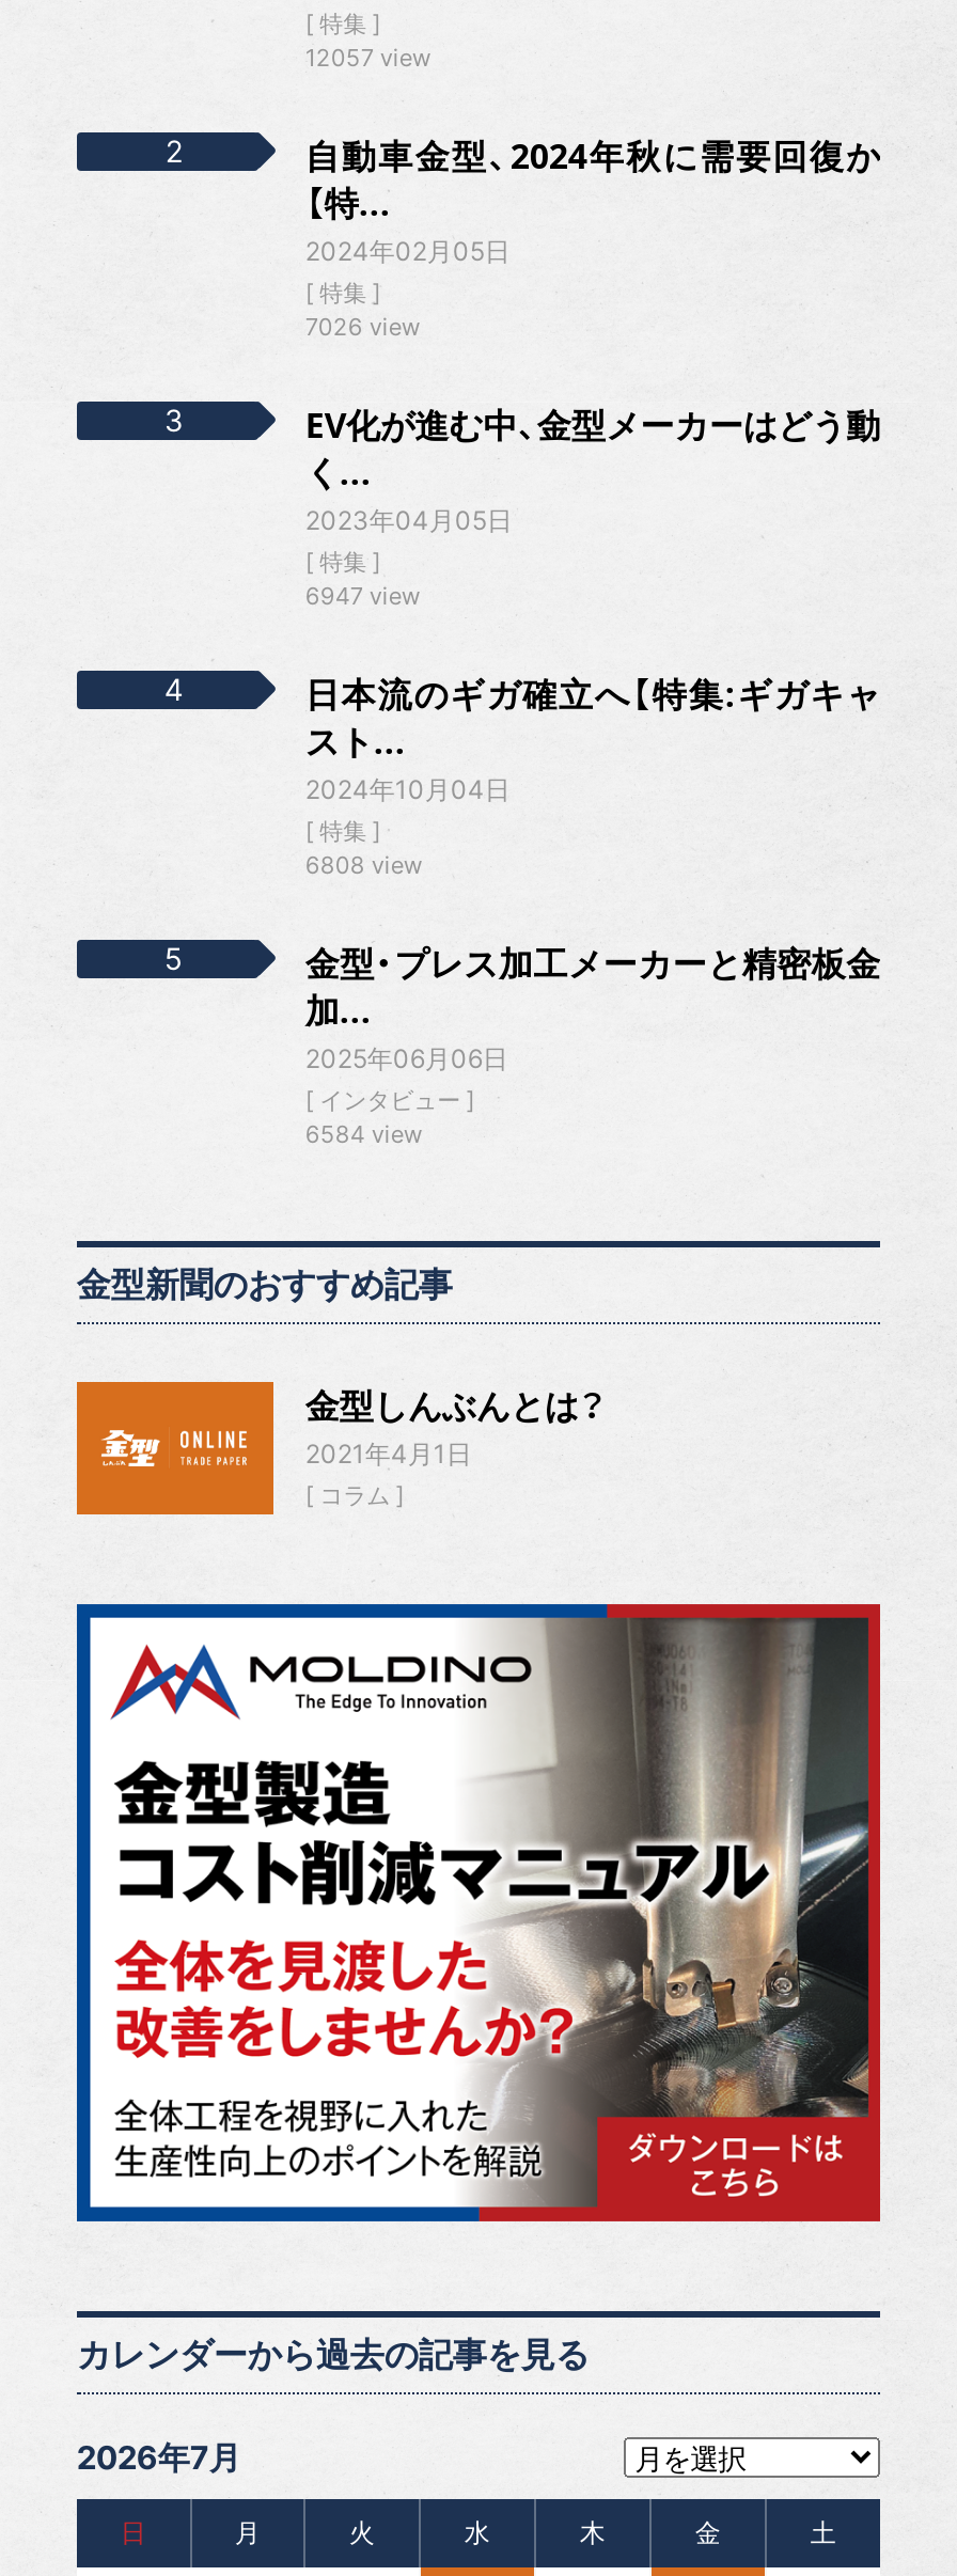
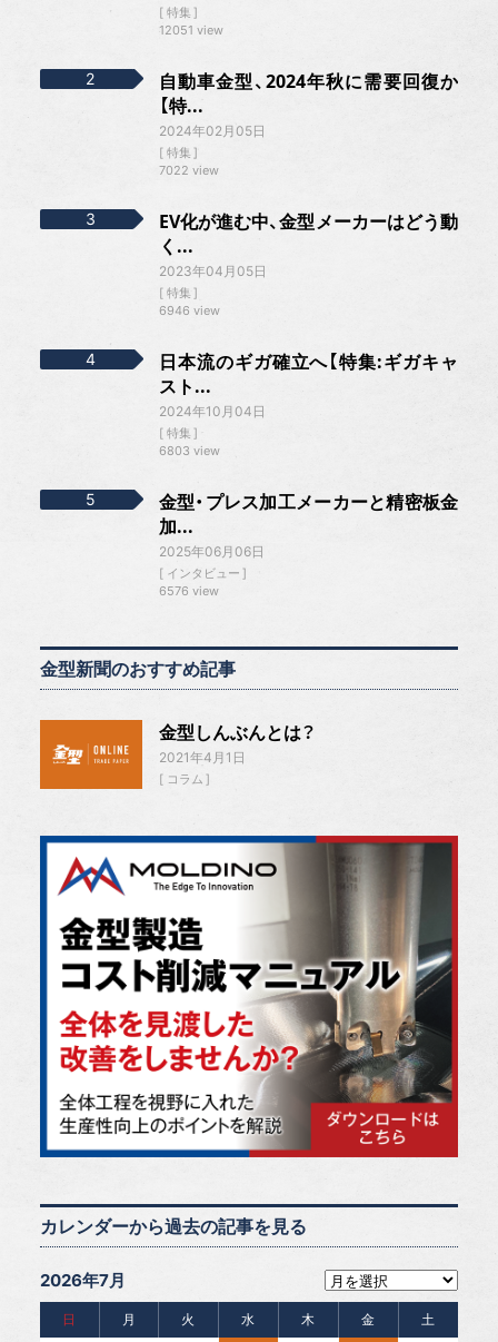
[305,43,431,72] 12057 view -> [159,22,223,38] 12051 view
[305,312,420,342] 7026 view -> [159,162,219,178] 7022 view
[305,581,420,611] 6947 view -> [159,303,220,318] 6946 view
[305,850,423,880] 6808 view -> [159,443,220,458] 6803 view
[305,1119,423,1149] 6584 view -> [159,583,219,599] 6576 view

